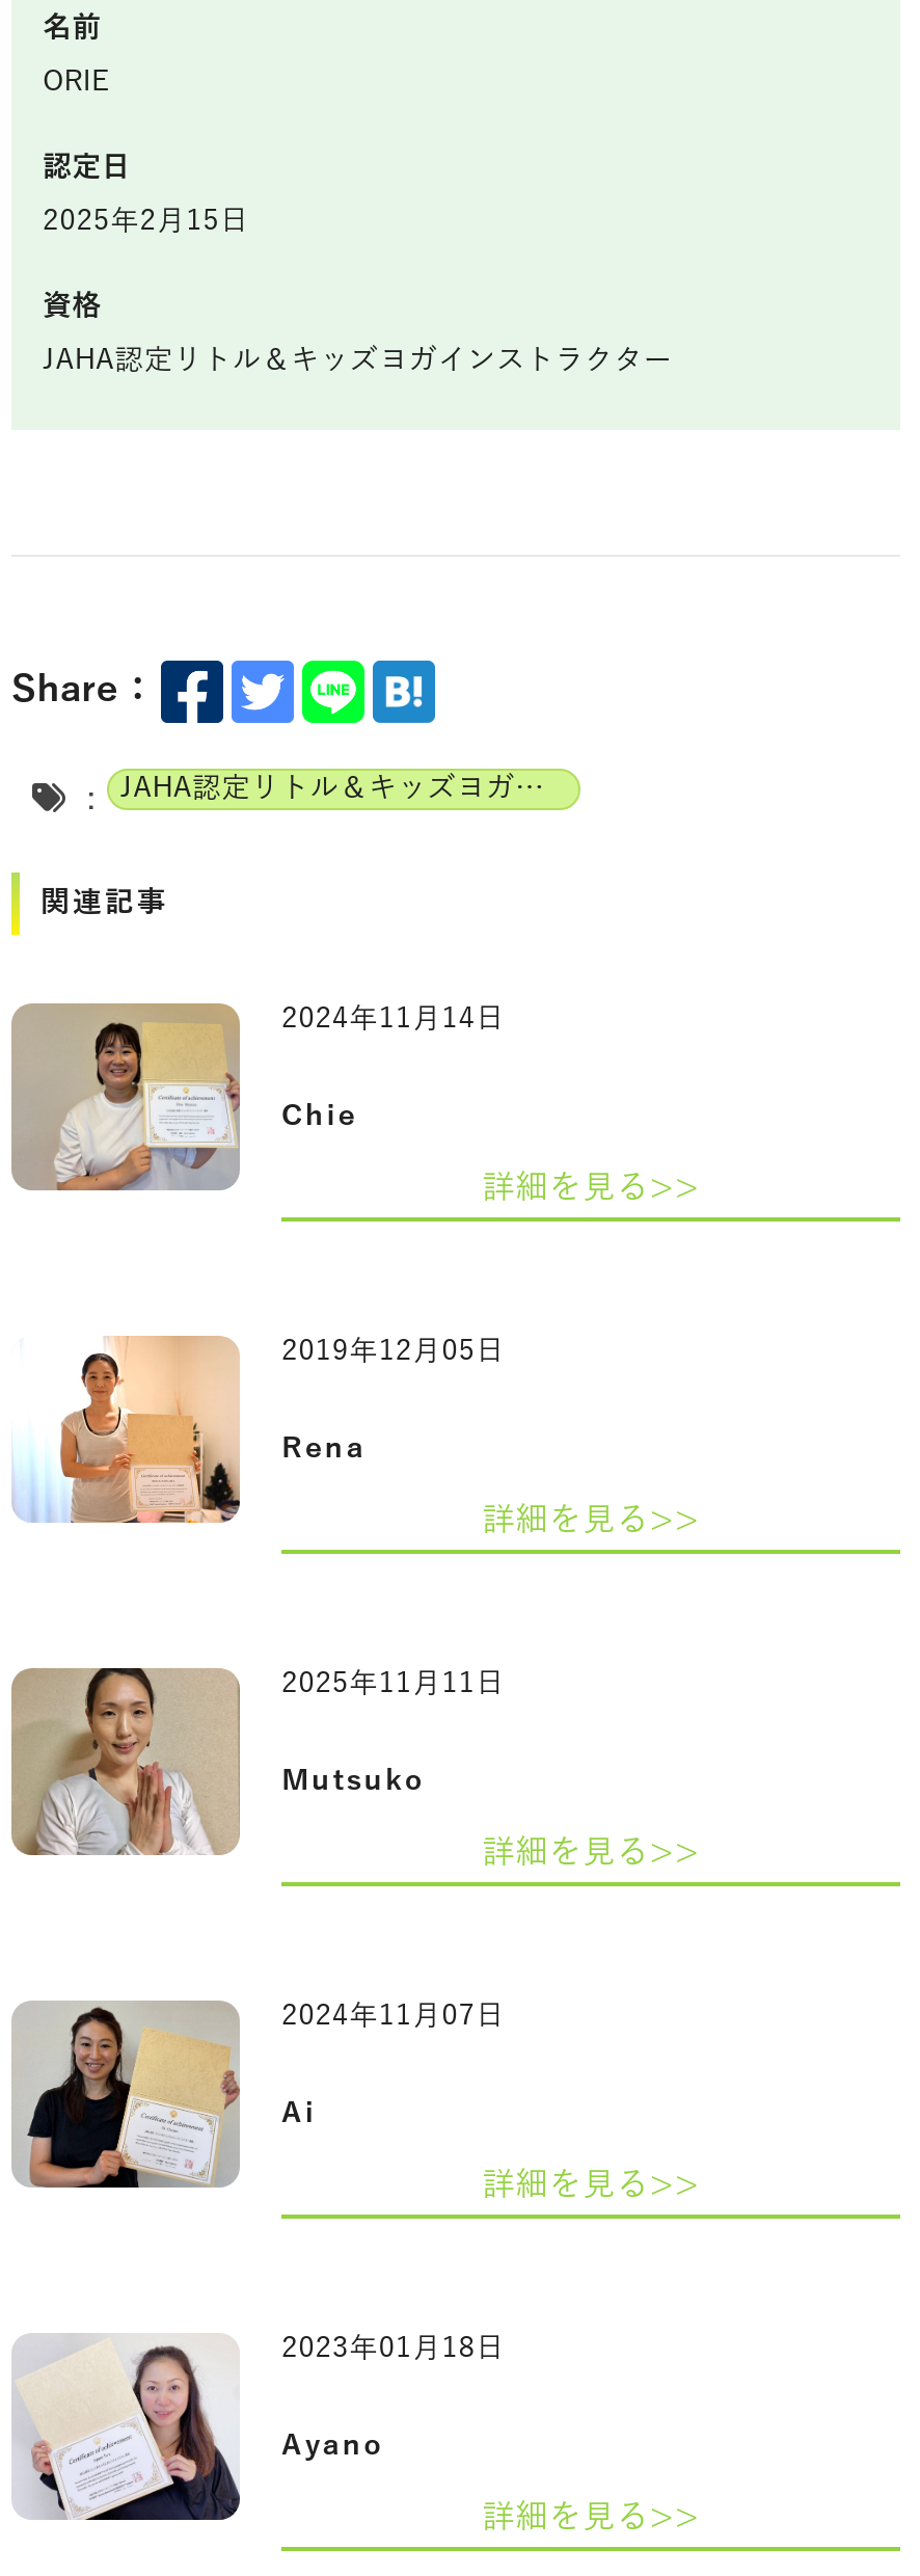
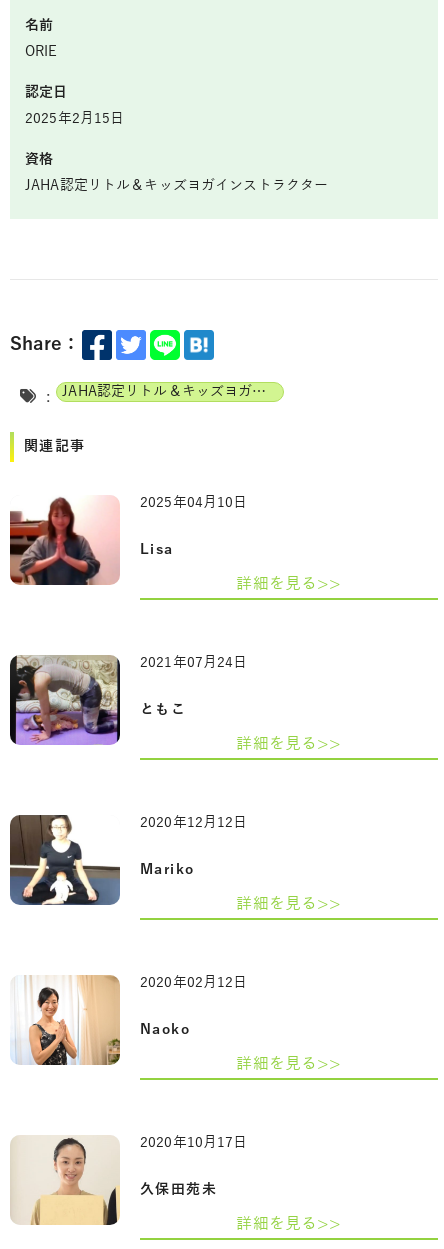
[9,1001,357,1192] [image] | Chie -> [10,495,174,586] [image] | Lisa
[281,1002,505,1034] 2024年11月14日 -> [140,494,247,509] 2025年04月10日
[11,1336,366,1525] [image] | Rena -> [9,654,186,746] [image] | ともこ
[281,1335,505,1366] 2019年12月05日 -> [140,654,247,669] 2021年07月24日
[9,1666,424,1857] [image] | Mutsuko -> [9,815,194,906] [image] | Mariko
[281,1667,505,1698] 2025年11月11日 -> [140,814,247,829] 2020年12月12日
[11,2001,316,2190] [image] | Ai -> [11,975,190,1066] [image] | Naoko
[281,2000,505,2031] 2024年11月07日 -> [140,974,247,989] 2020年02月12日
[24,2337,383,2522] [image] | Ayano -> [11,1137,217,1226] [image] | 久保田苑未
[281,2332,505,2363] 2023年01月18日 -> [140,1134,247,1149] 2020年10月17日

